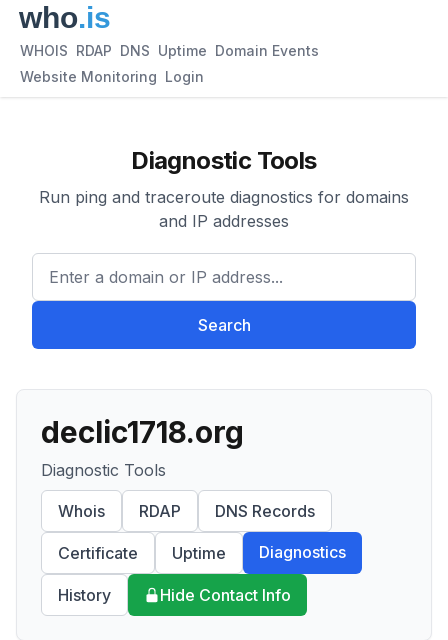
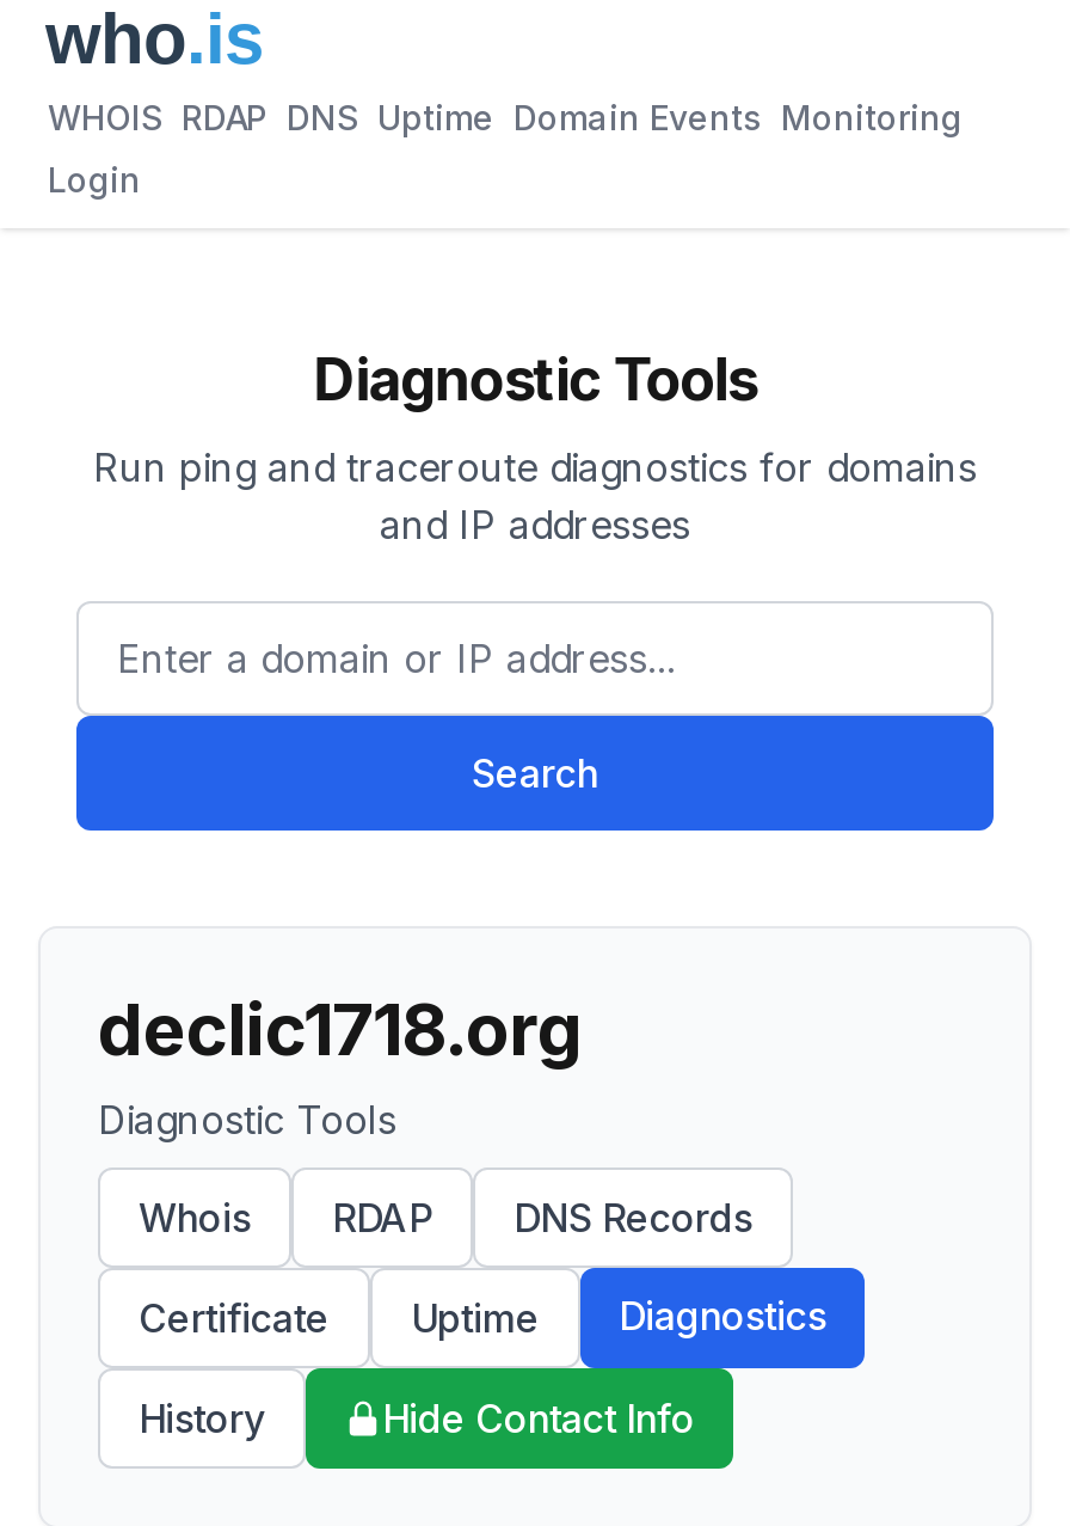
[20,42,319,59] WHOIS RDAP DNS Uptime Domain Events -> [48,97,963,137] WHOIS RDAP DNS Uptime Domain Events Monitoring
[20,68,204,85] Website Monitoring Login -> [48,159,141,200] Login

